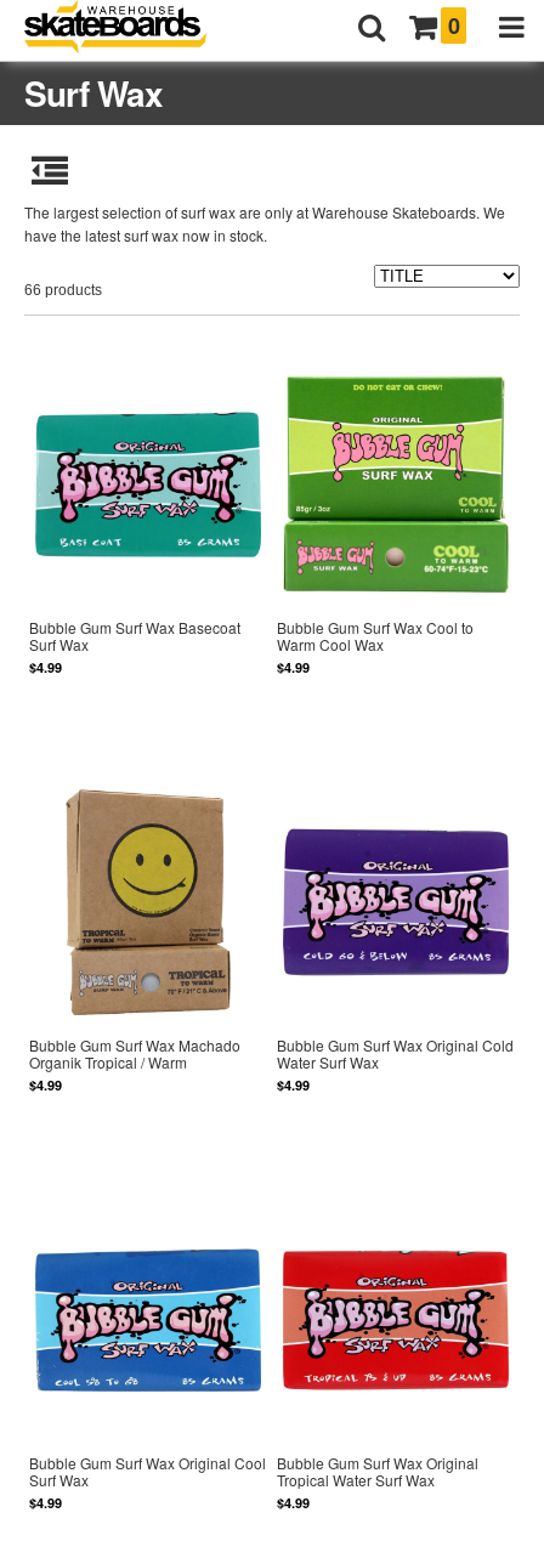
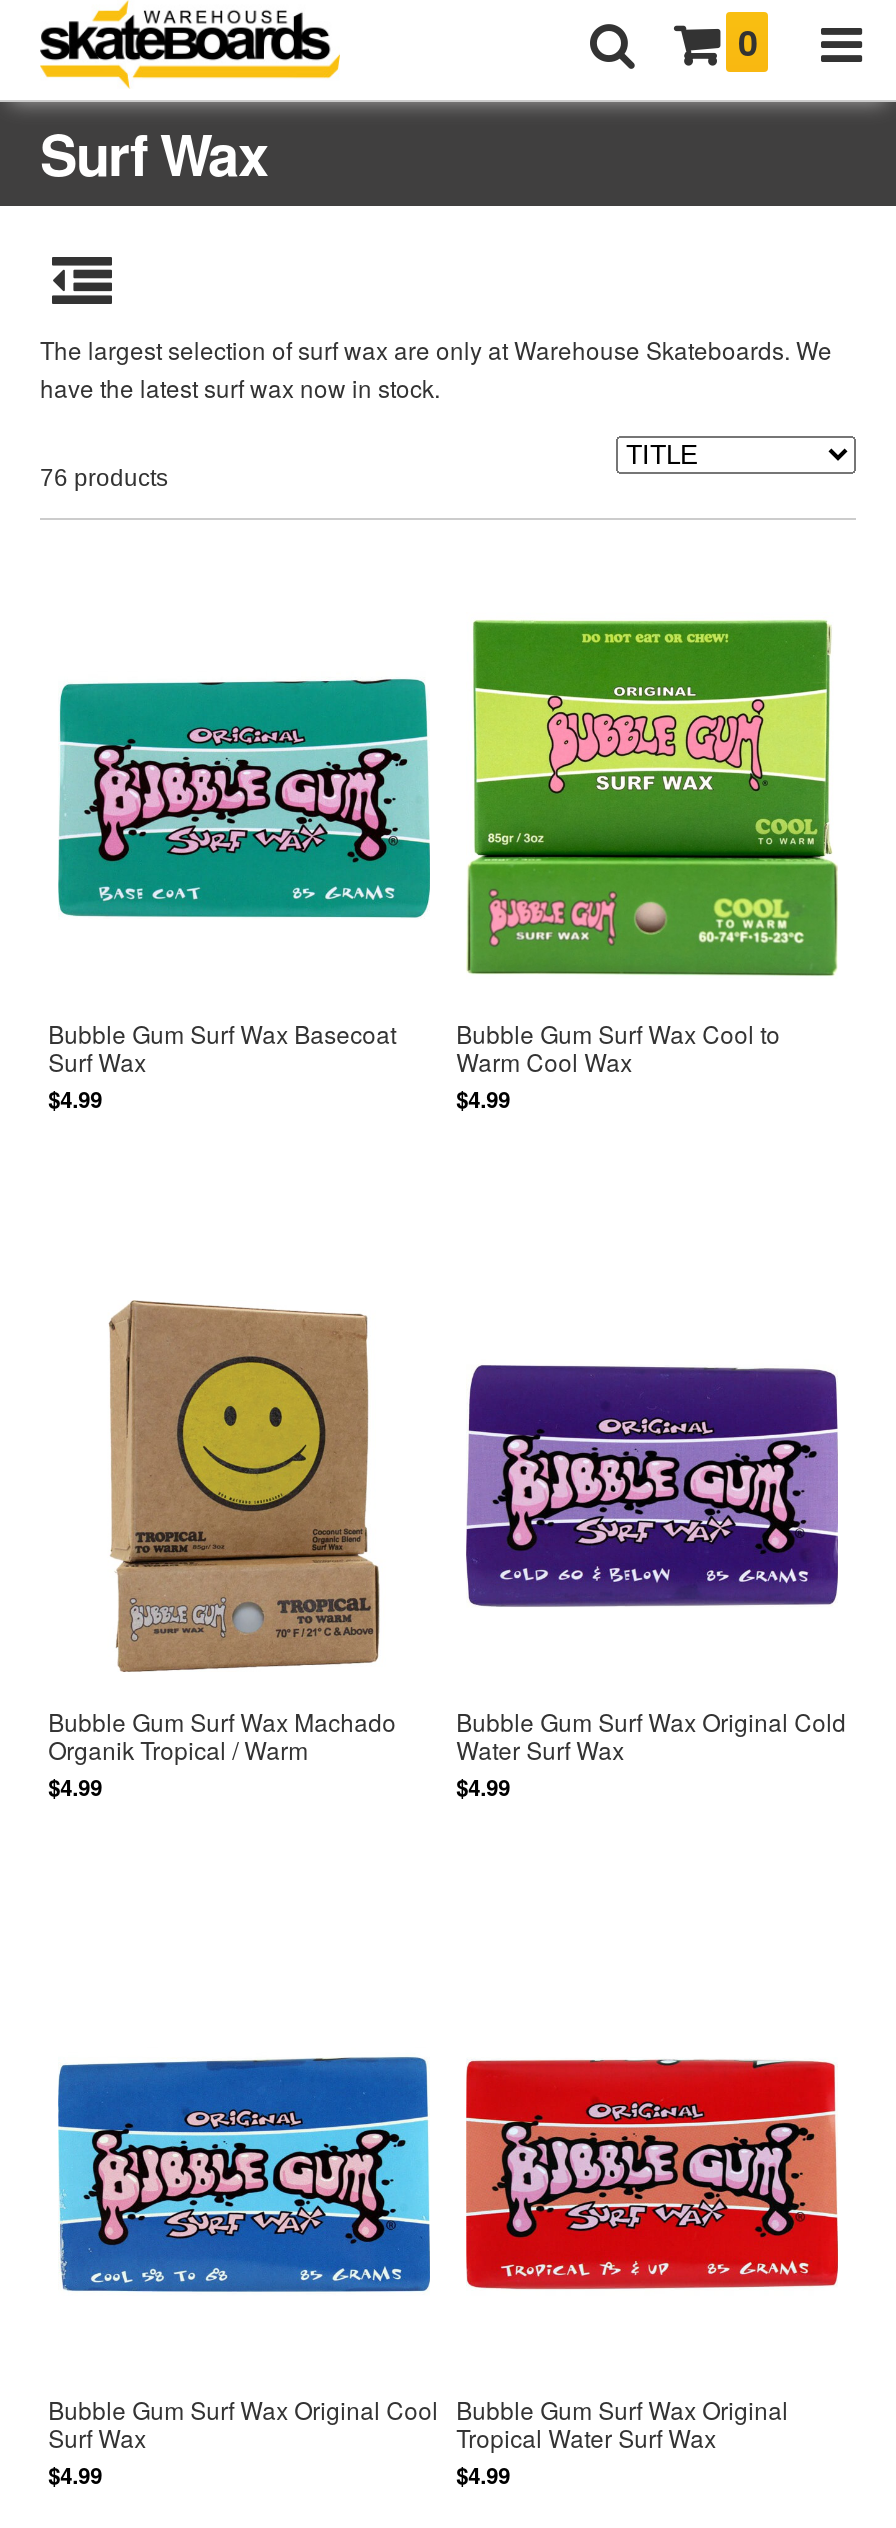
[24,282,102,299] 66 products -> [40,464,168,492] 76 products

